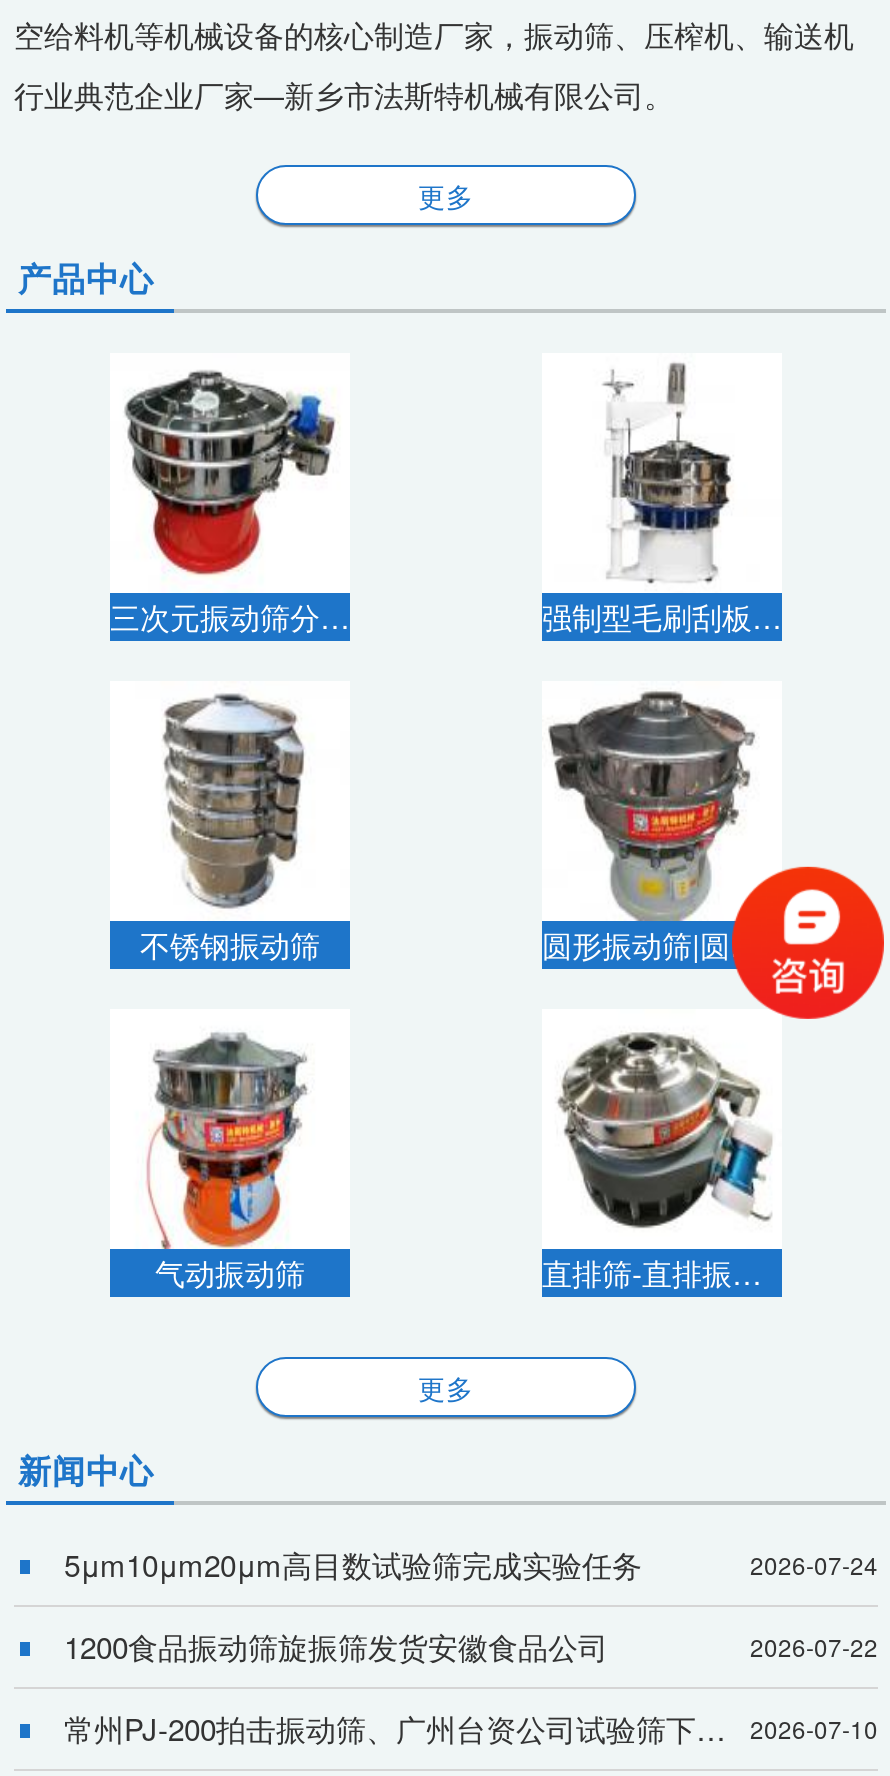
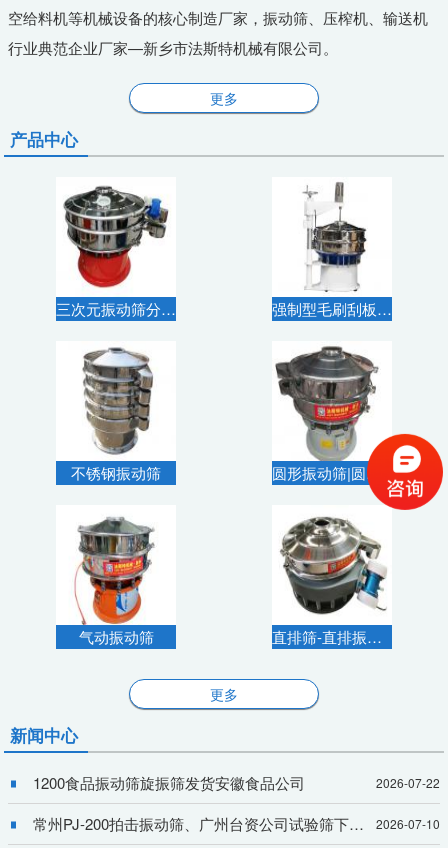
[64,1543,878,1585] 5μm10μm20μm高目数试验筛完成实验任务 | 2026-07-24 -> none

